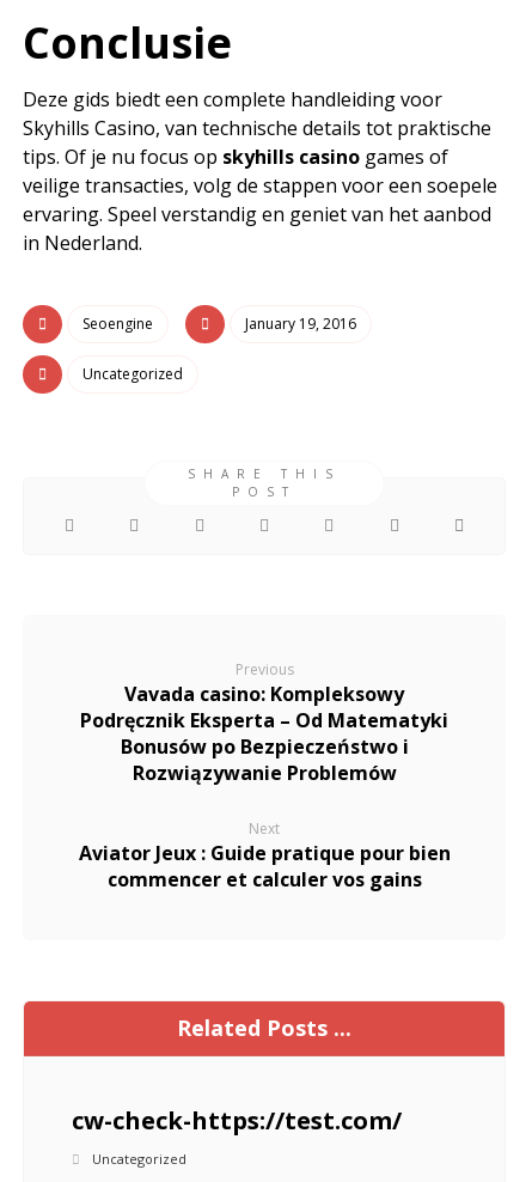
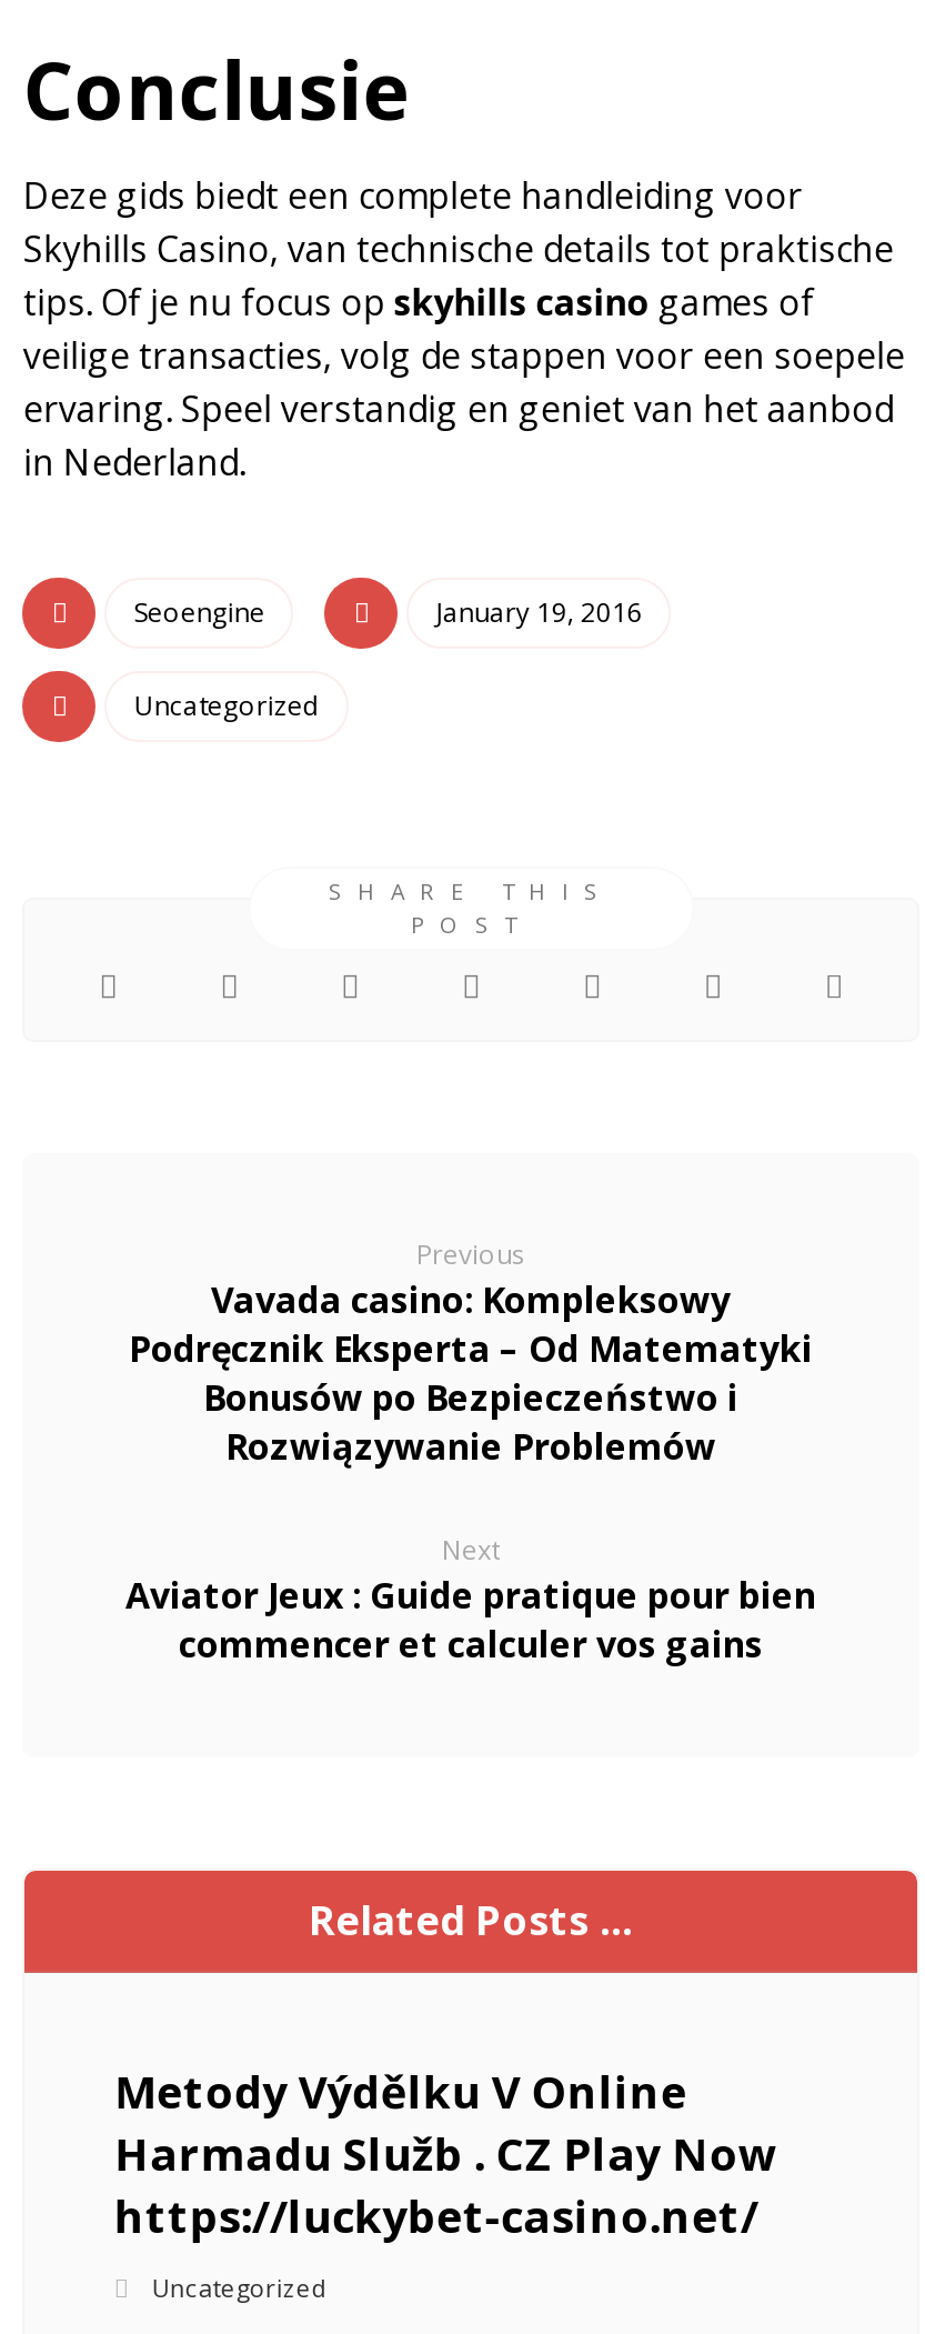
[72,1104,402,1137] cw-check-https://test.com/ -> [114,2062,776,2246] Metody Výdělku V Online | Harmadu Služb . CZ Play Now | https://luckybet-casino.net/

